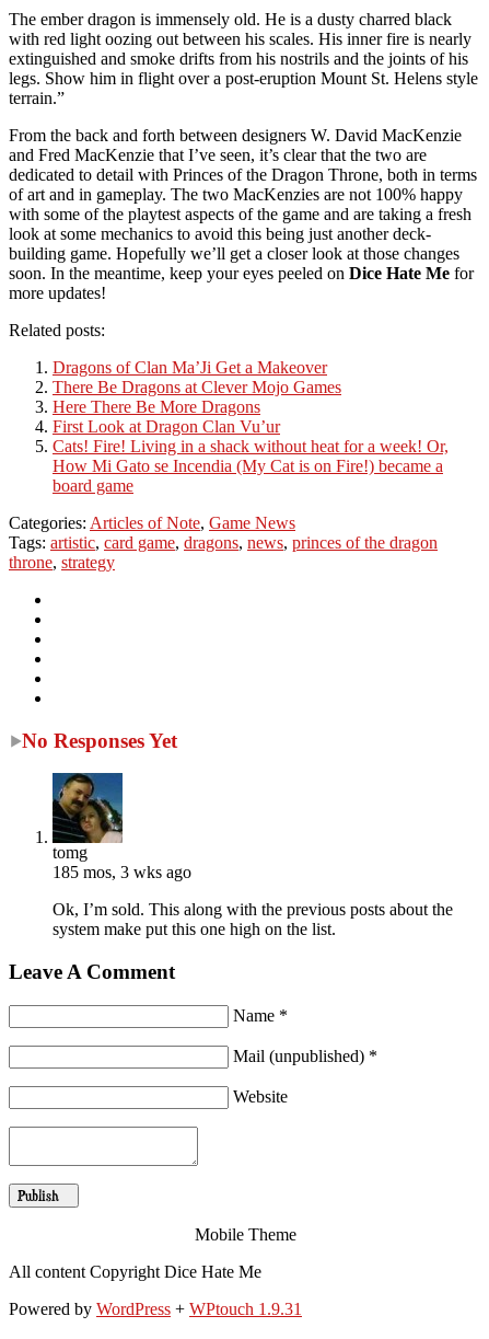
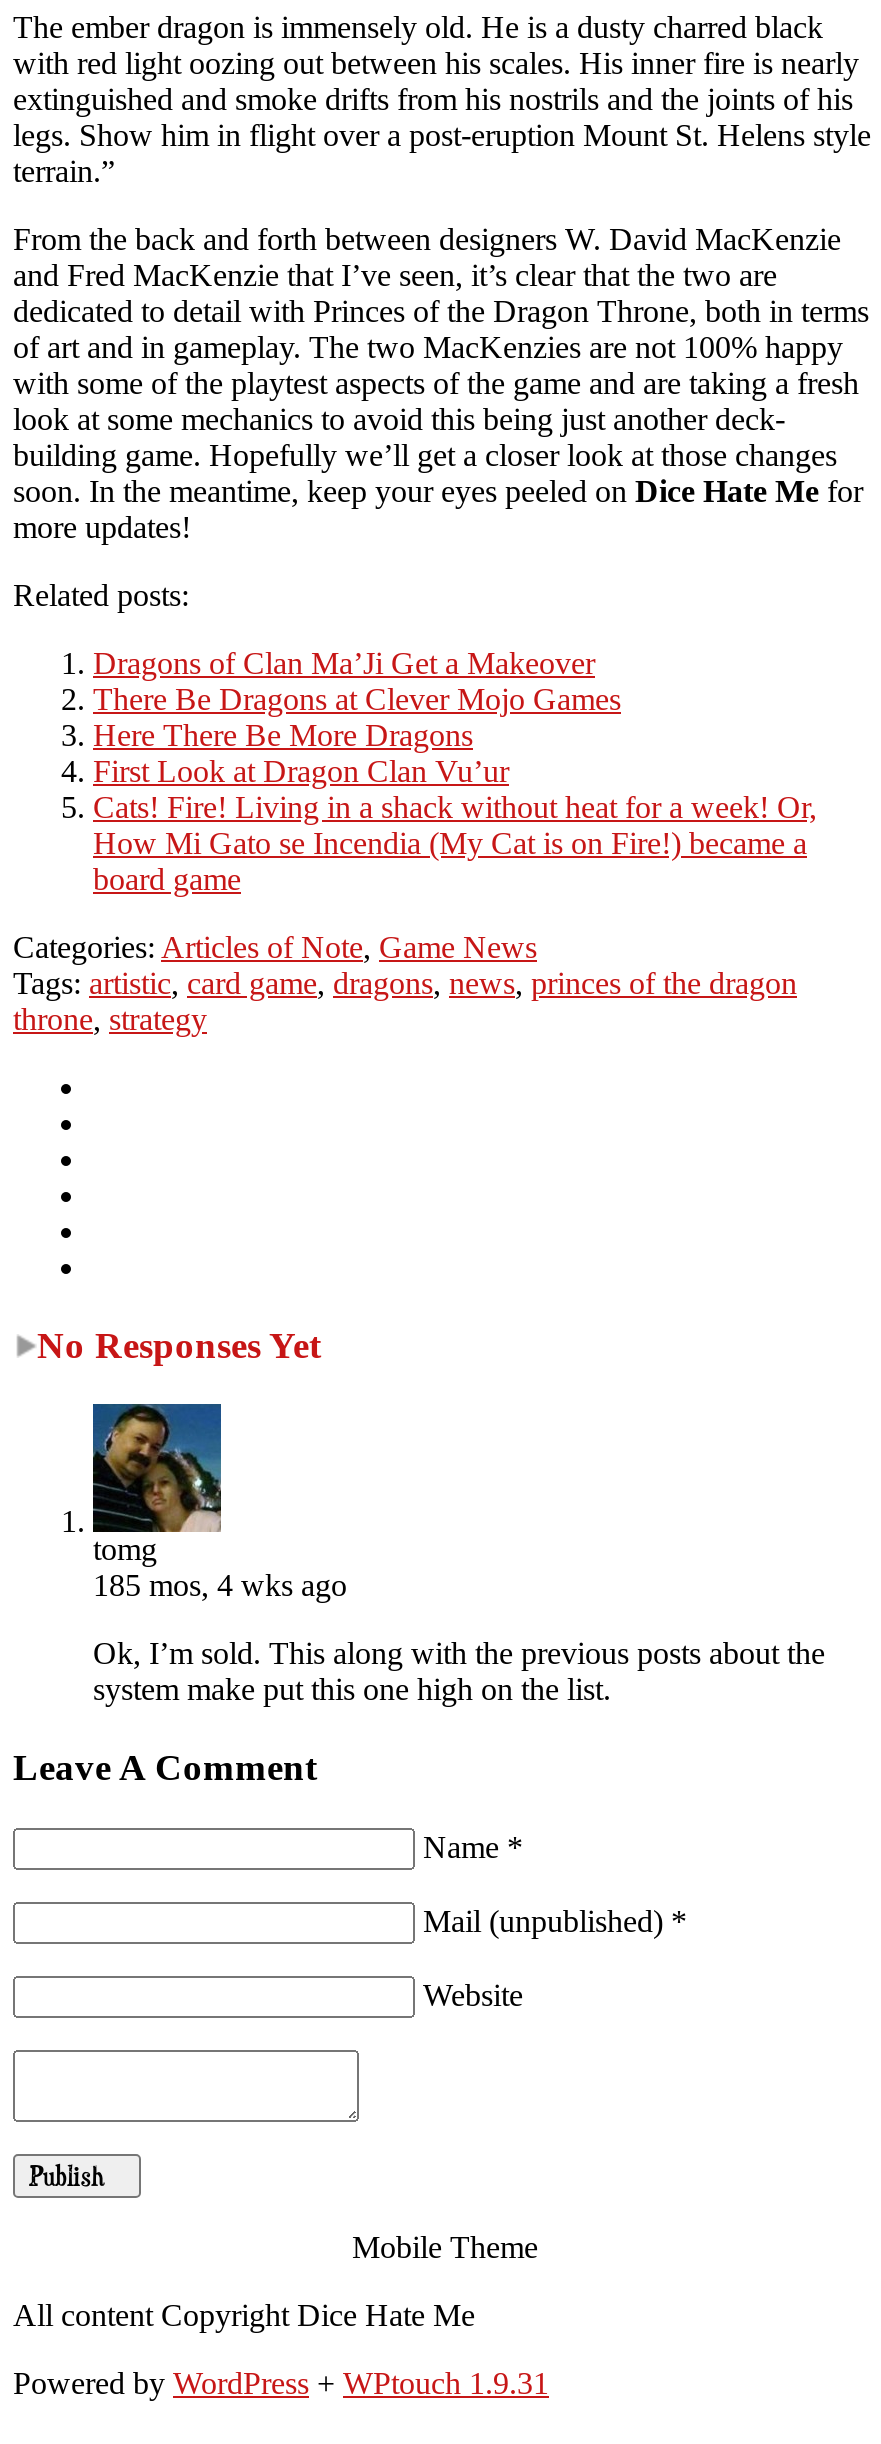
[53,863,191,882] 185 mos, 3 wks ago -> [93,1569,347,1603] 185 mos, 4 wks ago

